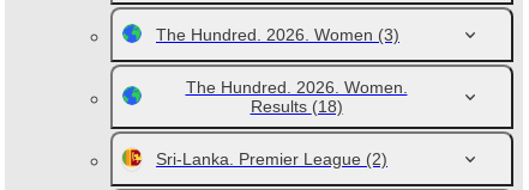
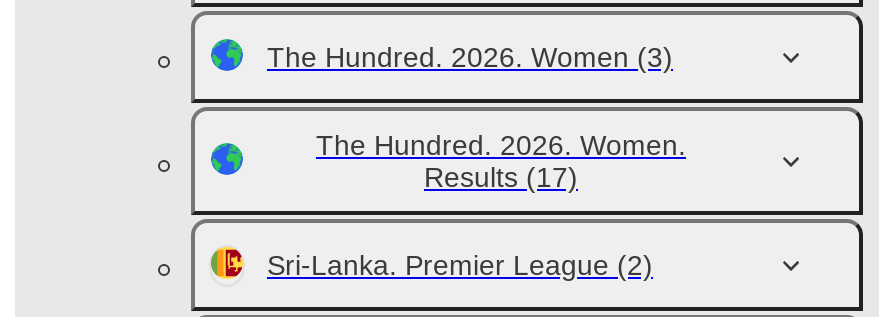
[250,97,342,116] Results (18) -> [424,161,578,193] Results (17)

